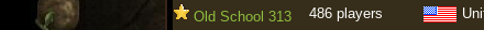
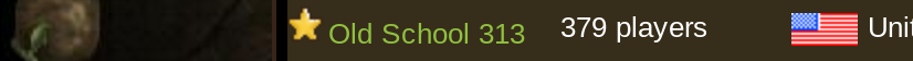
[193,5,382,25] Old School 313 486 players -> [328,11,709,50] Old School 313 379 players

